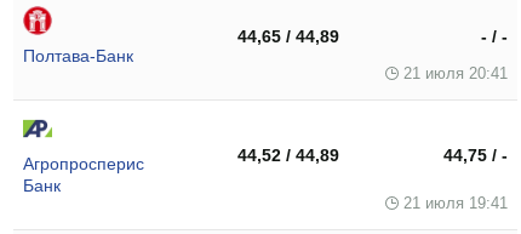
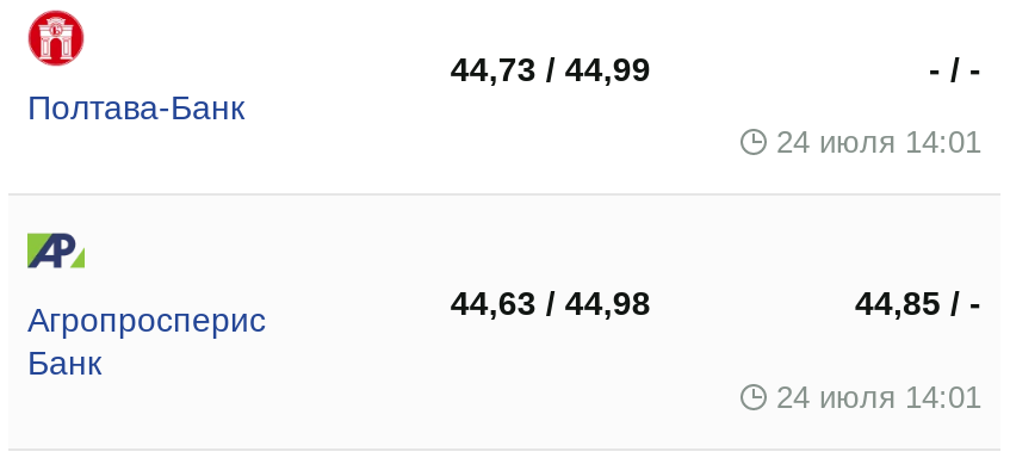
[238,27,340,46] 44,65 / 44,89 -> [450,51,651,89] 44,73 / 44,99
[403,65,508,83] 21 июля 20:41 -> [776,125,981,160] 24 июля 14:01
[238,146,340,165] 44,52 / 44,89 -> [450,284,651,323] 44,63 / 44,98
[443,146,508,165] 44,75 / - -> [855,284,981,323] 44,85 / -
[403,194,508,212] 21 июля 19:41 -> [776,380,981,416] 24 июля 14:01

